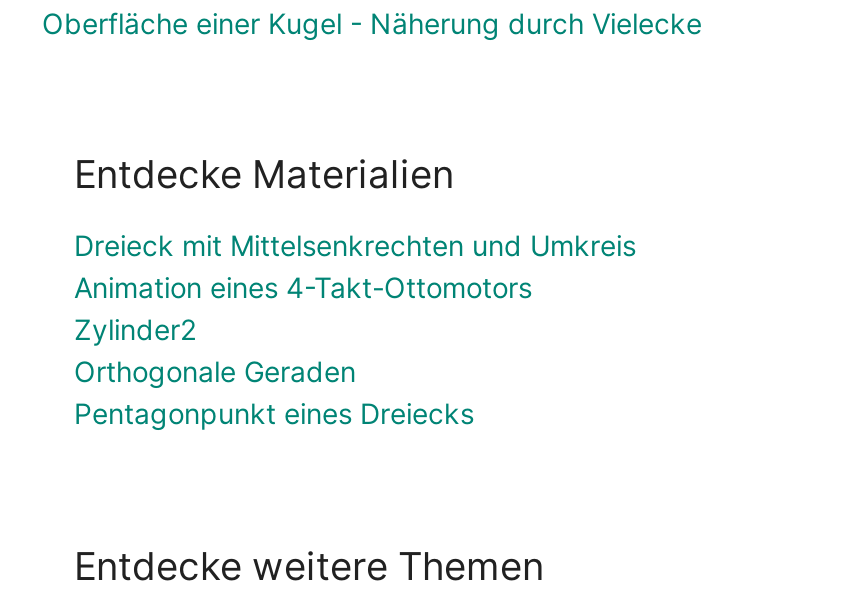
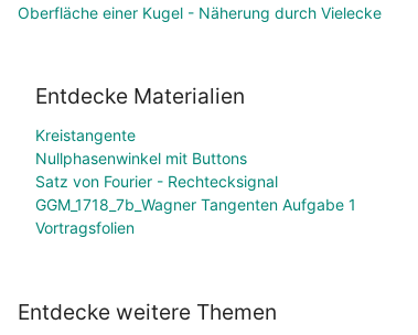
[74,229,636,431] Dreieck mit Mittelsenkrechten und Umkreis | Animation eines 4-Takt-Ottomotors | Zylinder2 | Orthogonale Geraden | Pentagonpunkt eines Dreiecks -> [35,126,356,237] Kreistangente | Nullphasenwinkel mit Buttons | Satz von Fourier - Rechtecksignal | GGM_1718_7b_Wagner Tangenten Aufgabe 1 | Vortragsfolien

